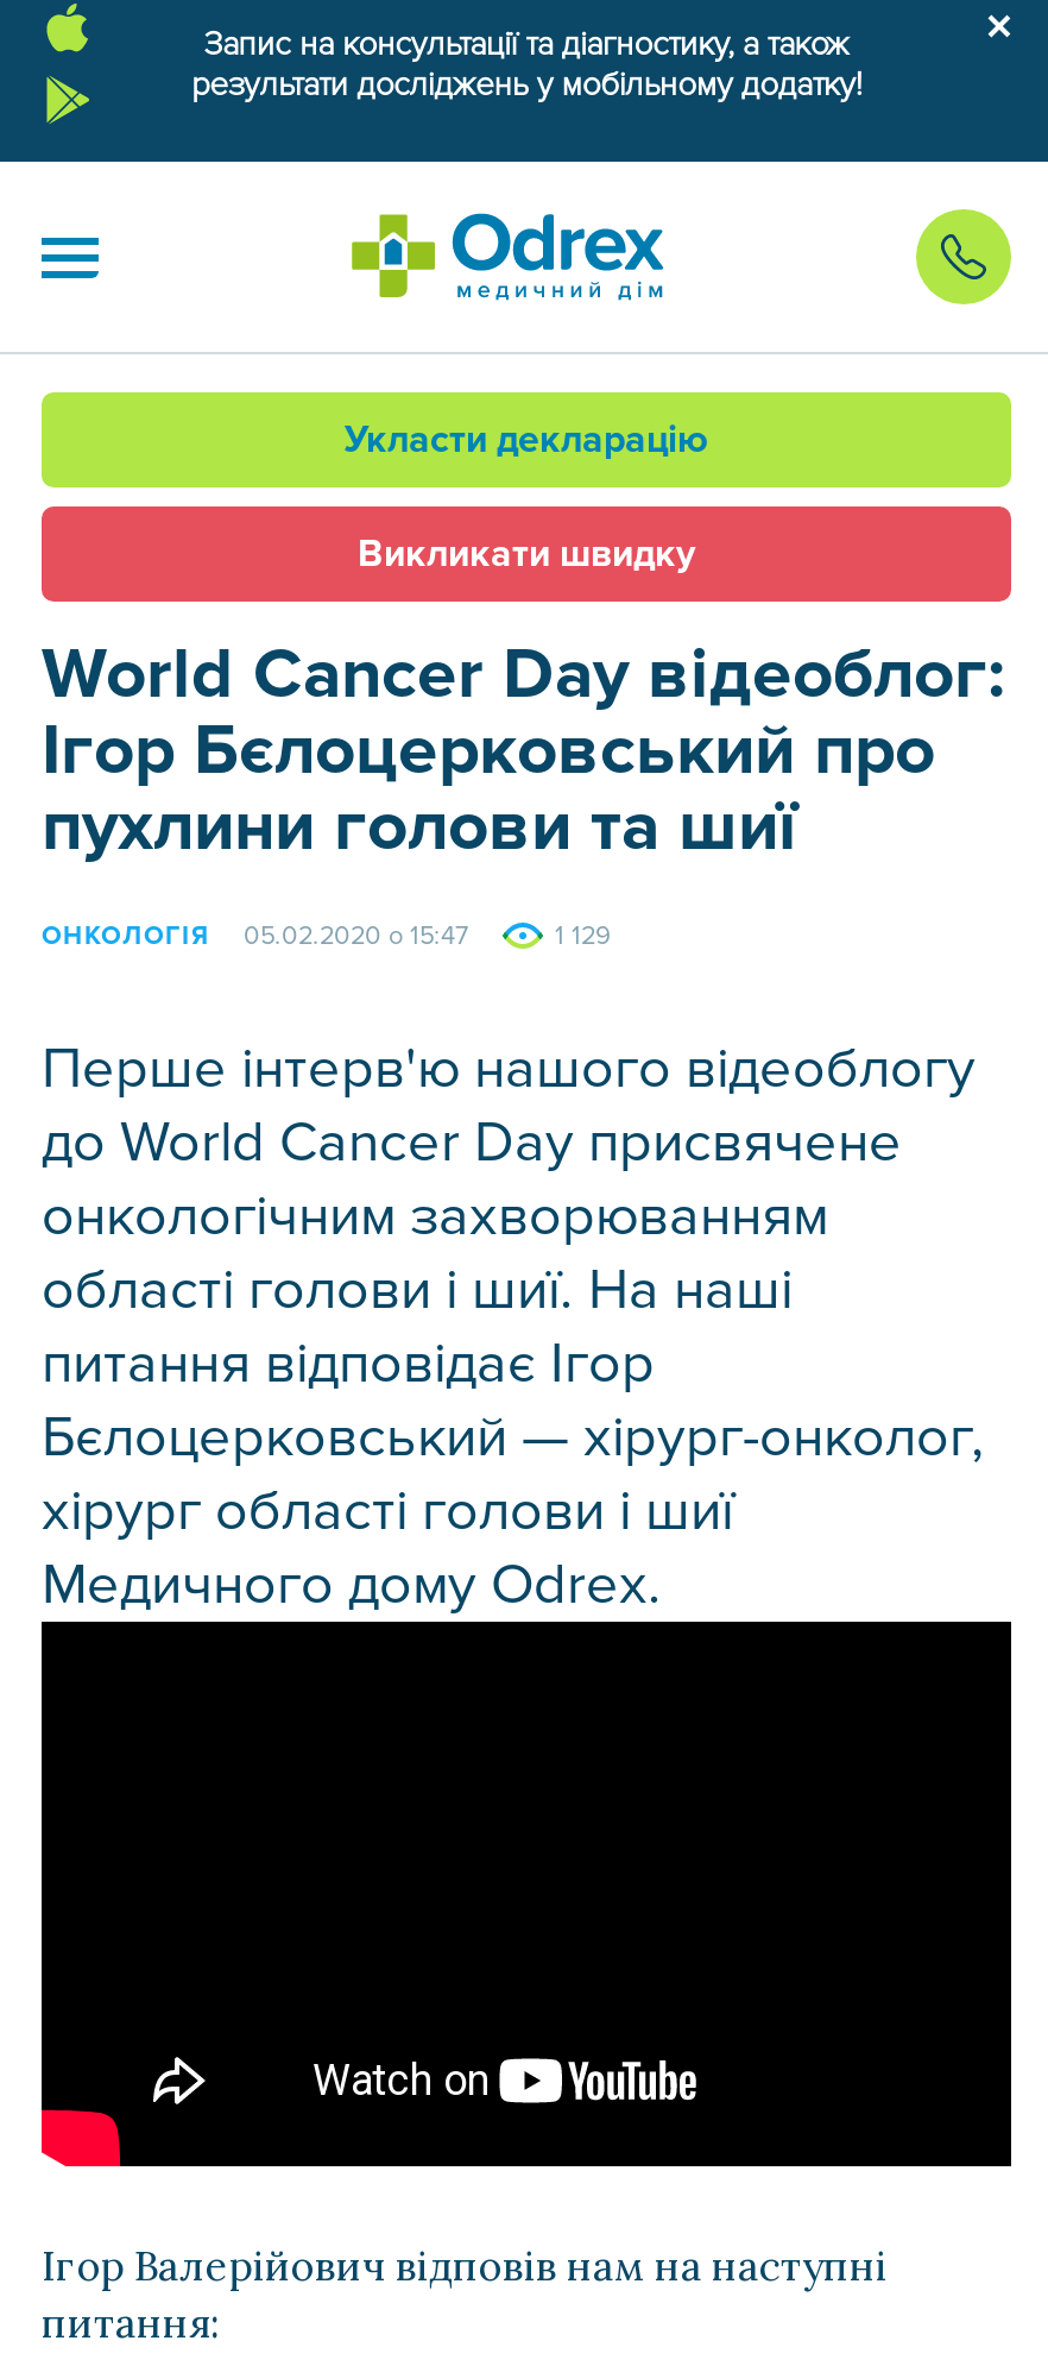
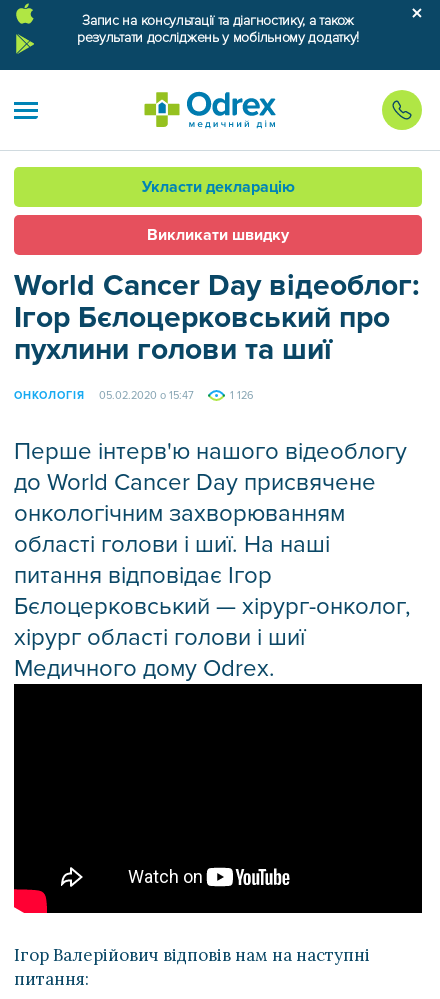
[555,920,612,951] 1 129 -> [230,389,254,402] 1 126

